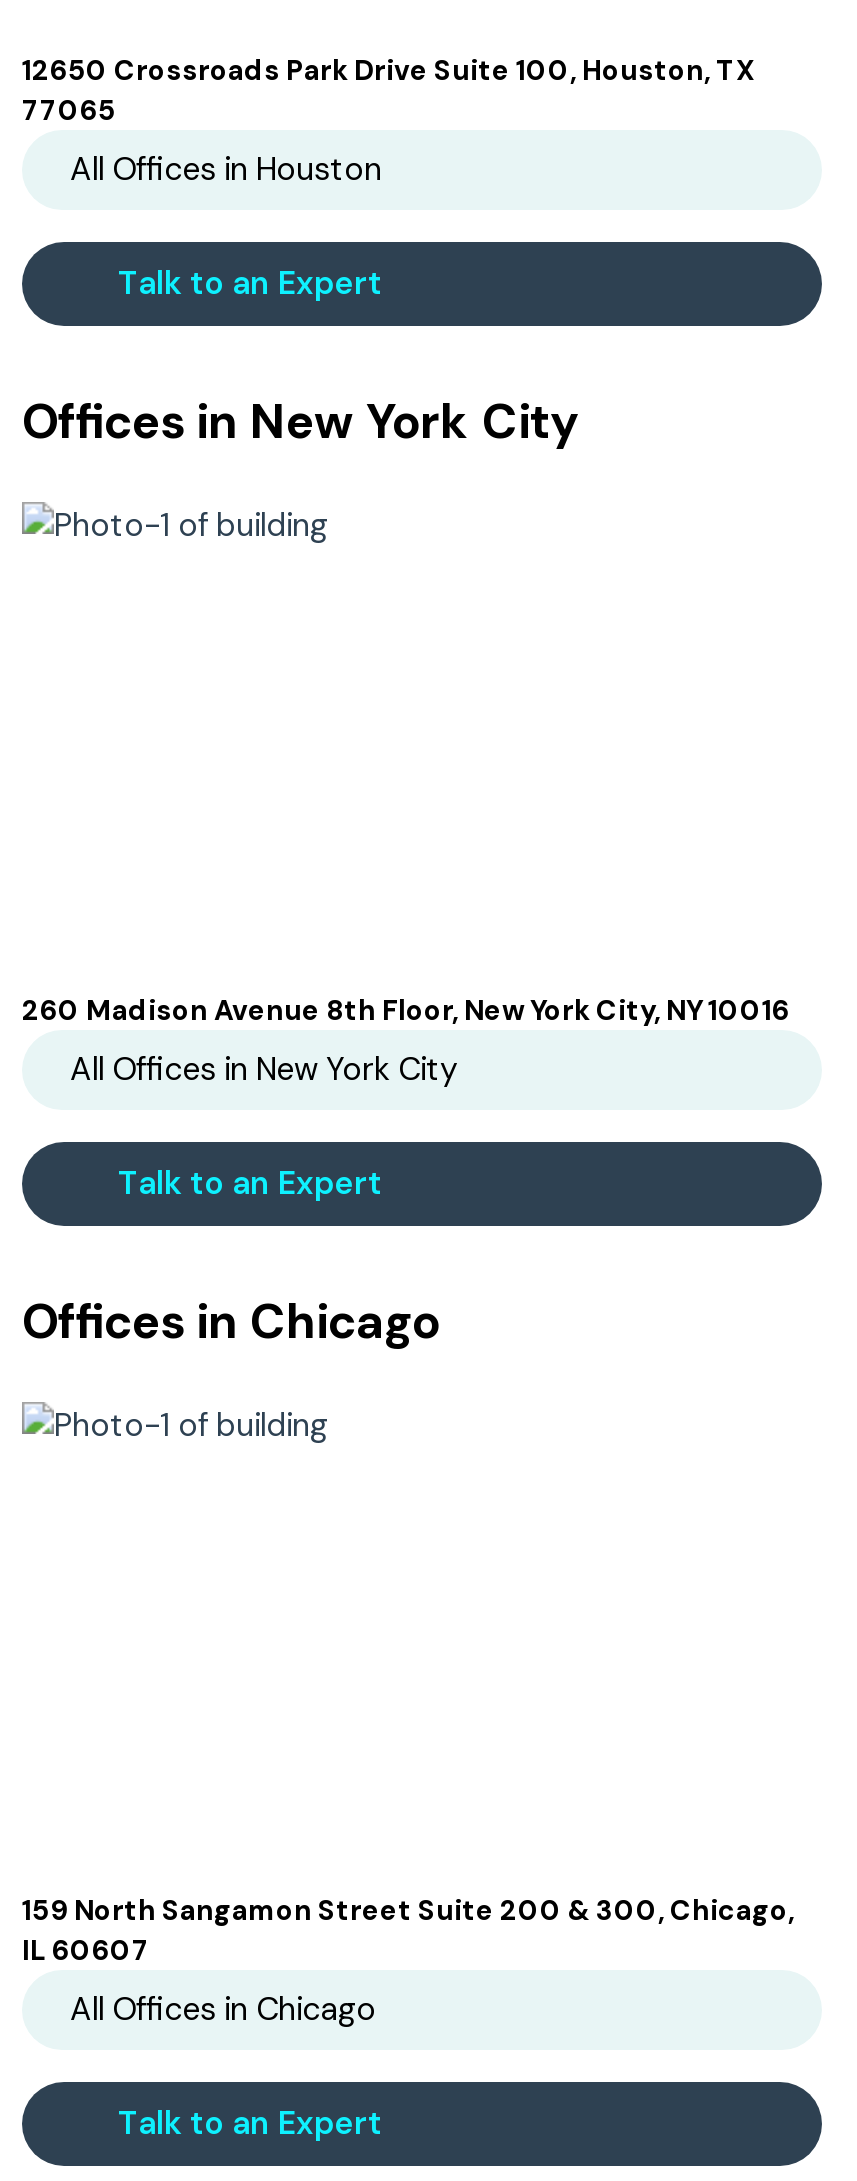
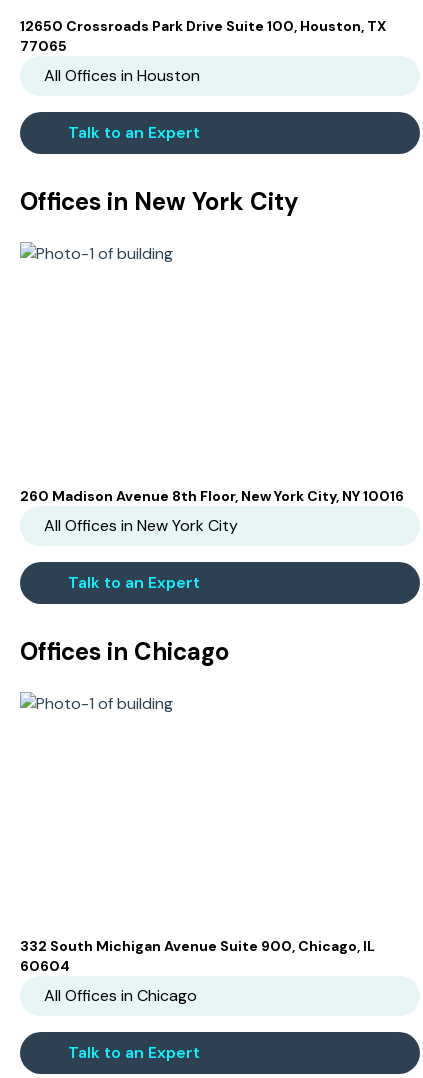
[22,1892,794,1968] 159 North Sangamon Street Suite 200 & 300, Chicago, | IL 60607 -> [20,937,375,975] 332 South Michigan Avenue Suite 900, Chicago, IL | 60604

